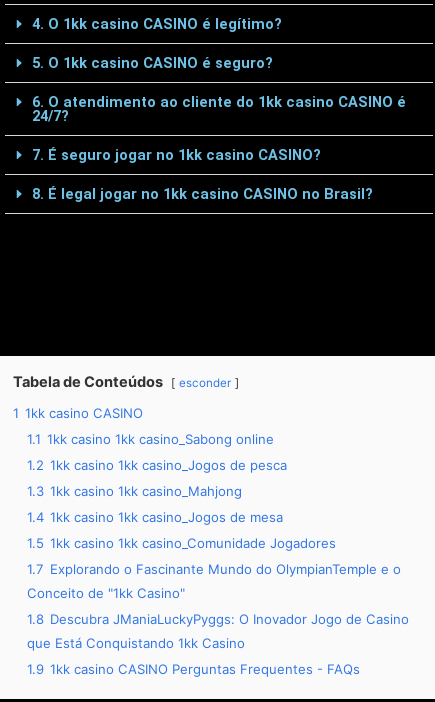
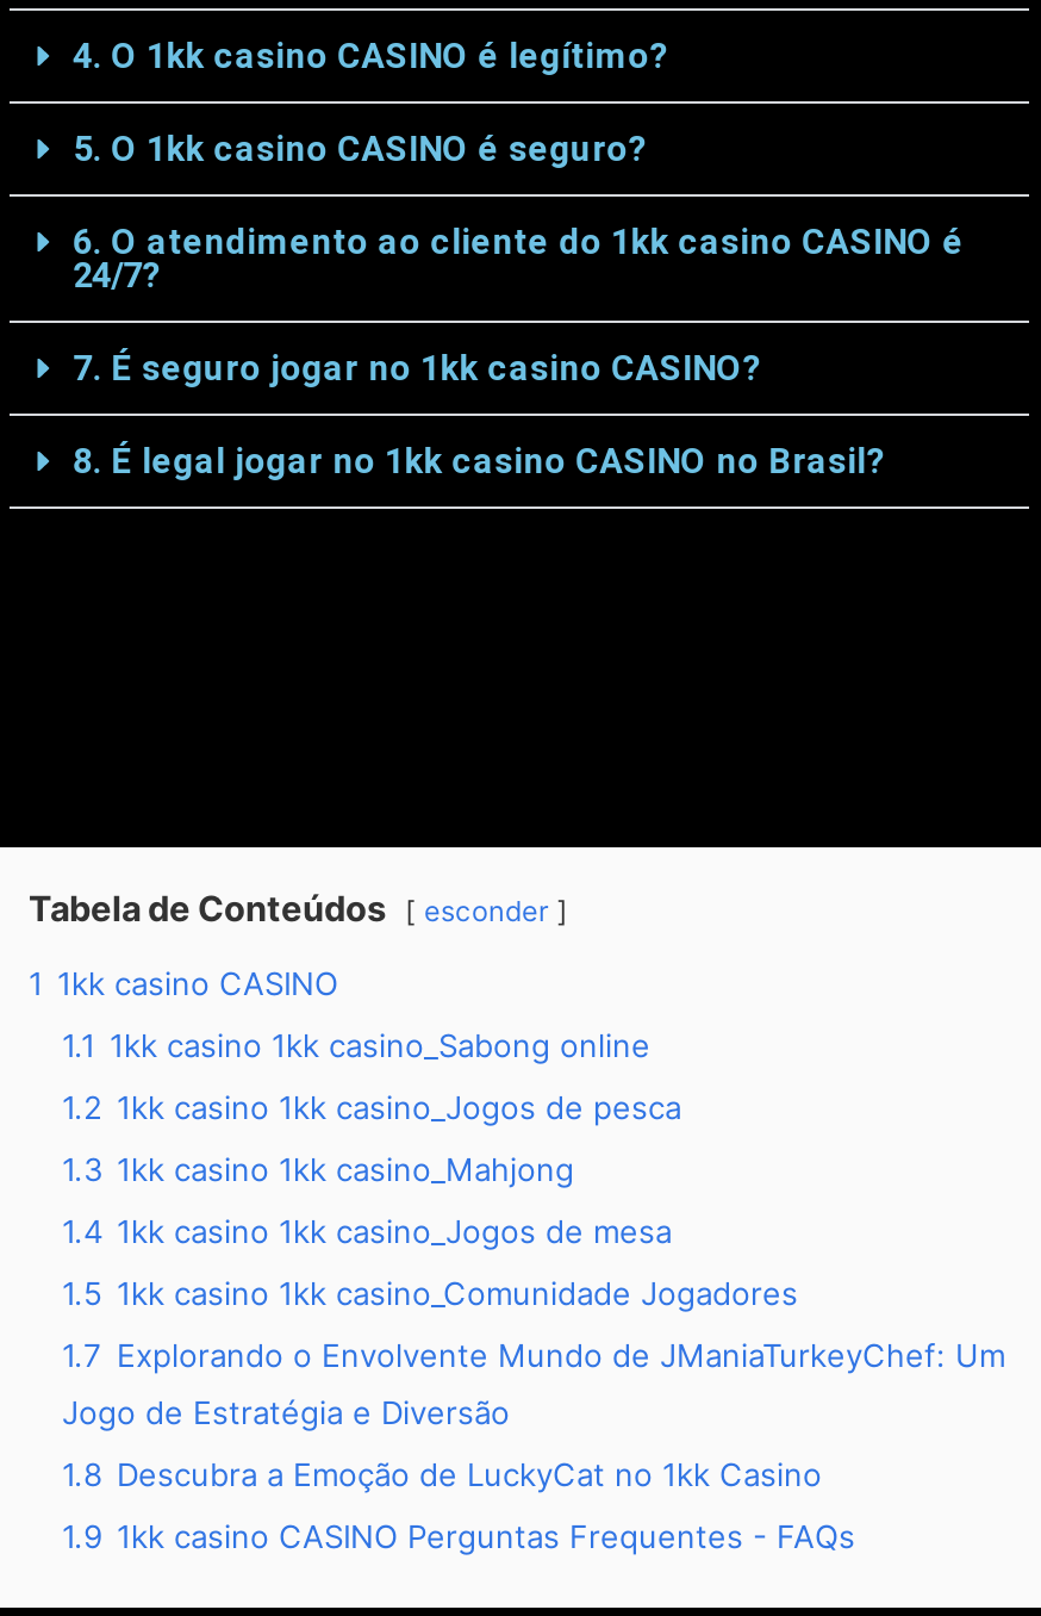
[27,560,409,650] 1.7 Explorando o Fascinante Mundo do OlympianTemple e o | Conceito de "1kk Casino" | 1.8 Descubra JManiaLuckyPyggs: O Inovador Jogo de Casino | que Está Conquistando 1kk Casino -> [62,1335,1005,1492] 1.7 Explorando o Envolvente Mundo de JManiaTurkeyChef: Um | Jogo de Estratégia e Diversão | 1.8 Descubra a Emoção de LuckyCat no 1kk Casino

